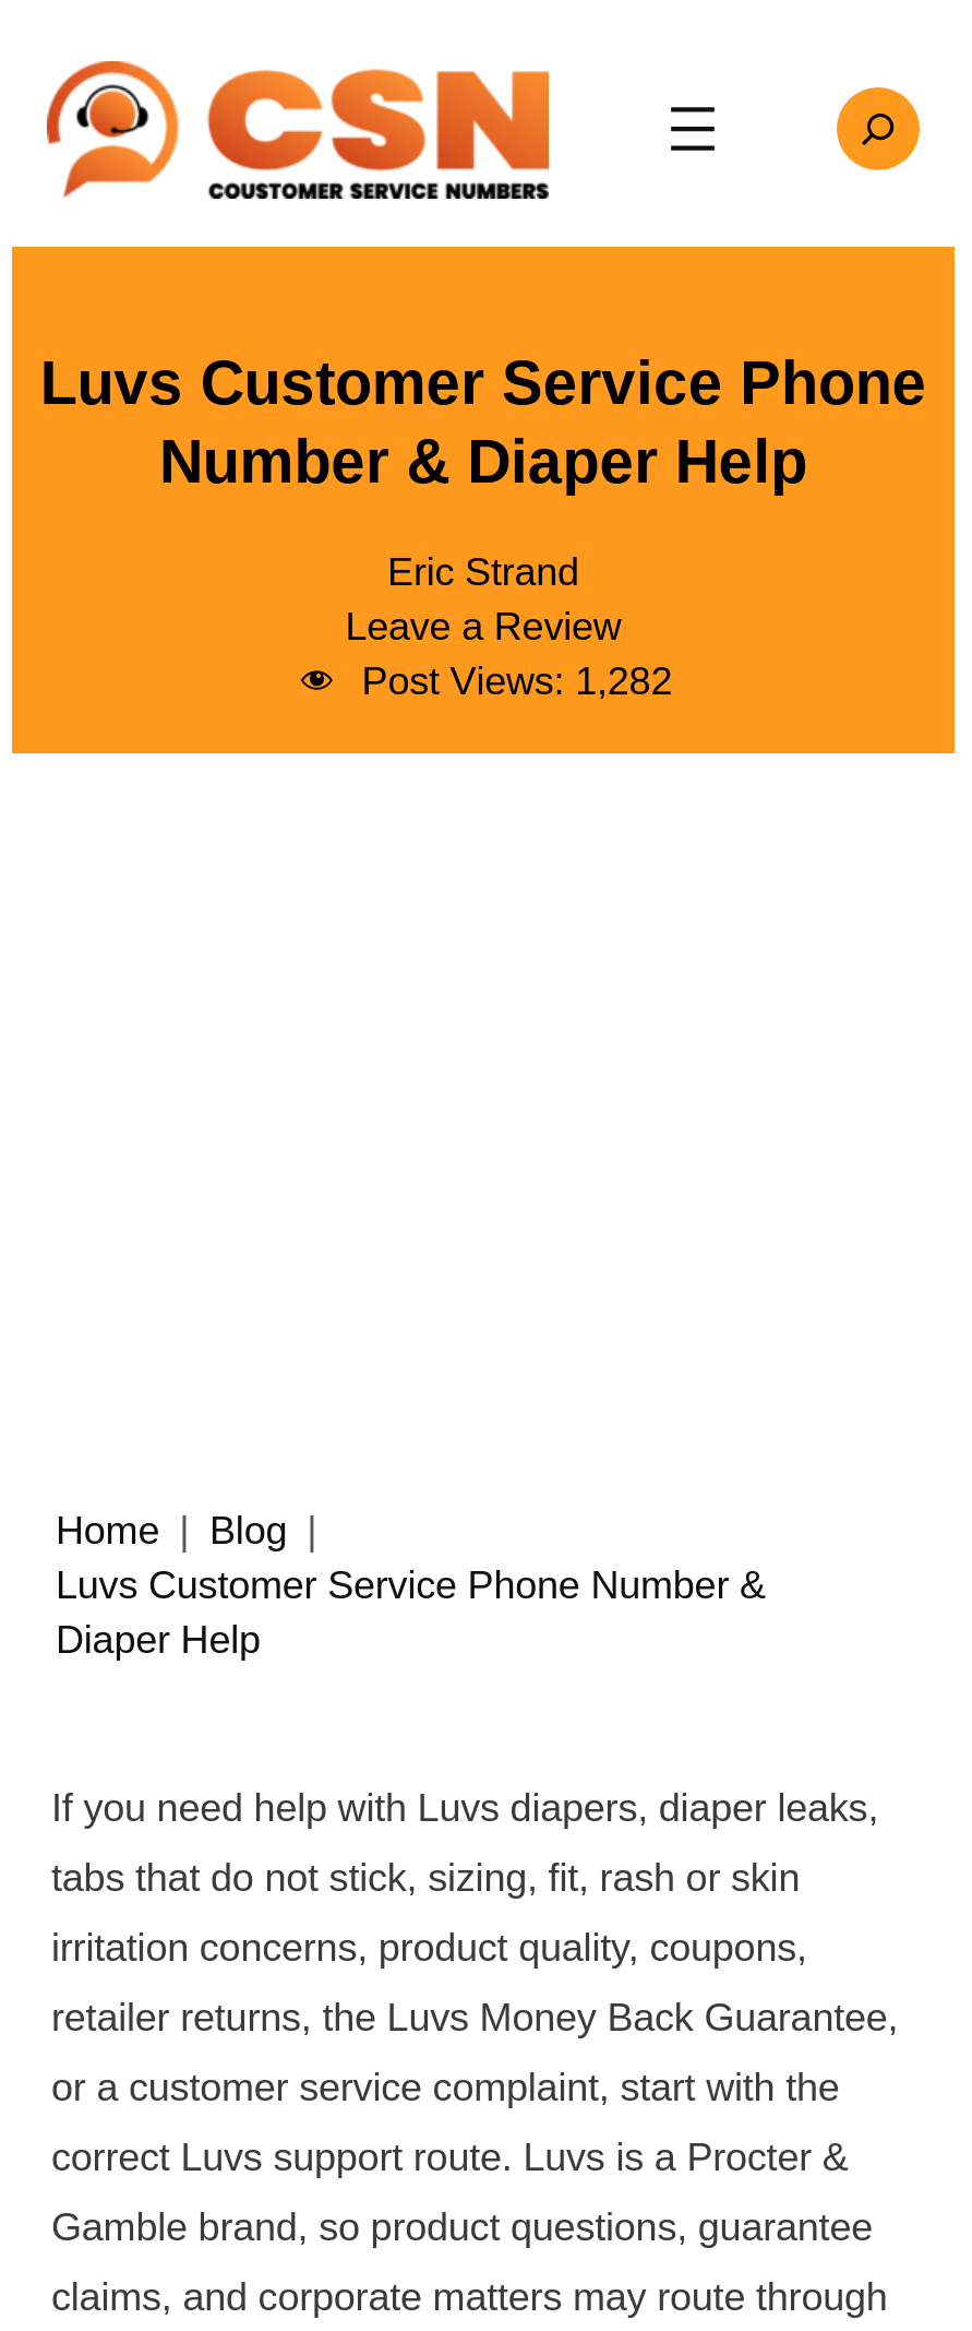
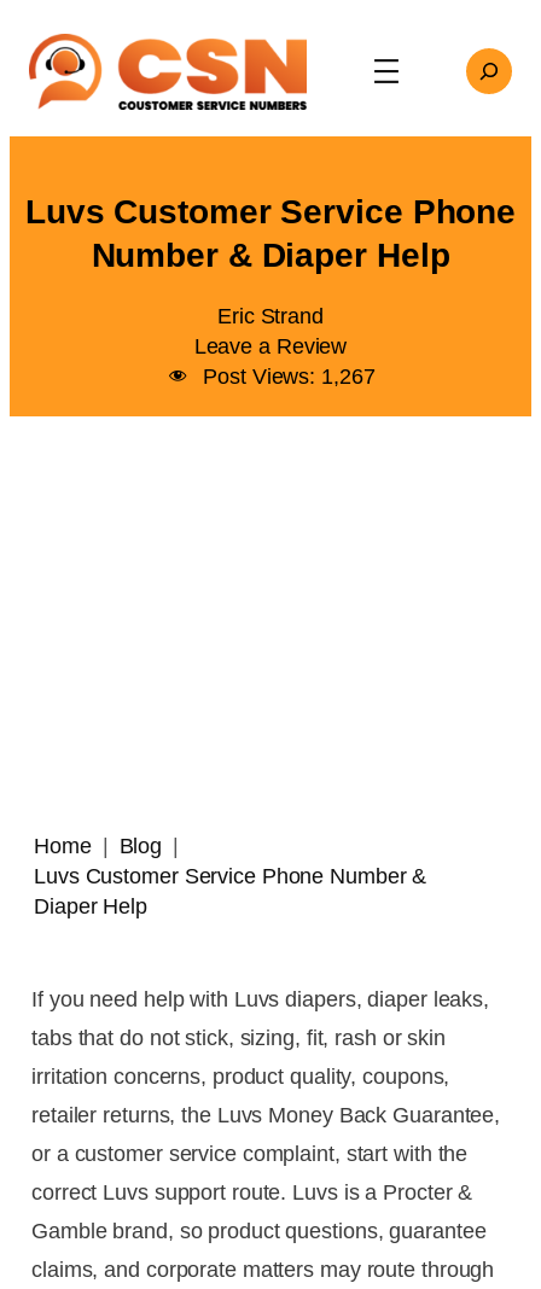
[362,659,672,703] Post Views: 1,282 -> [203,364,375,389] Post Views: 1,267

